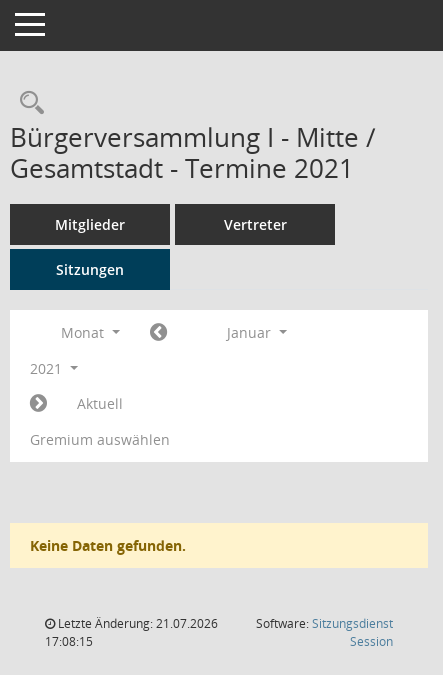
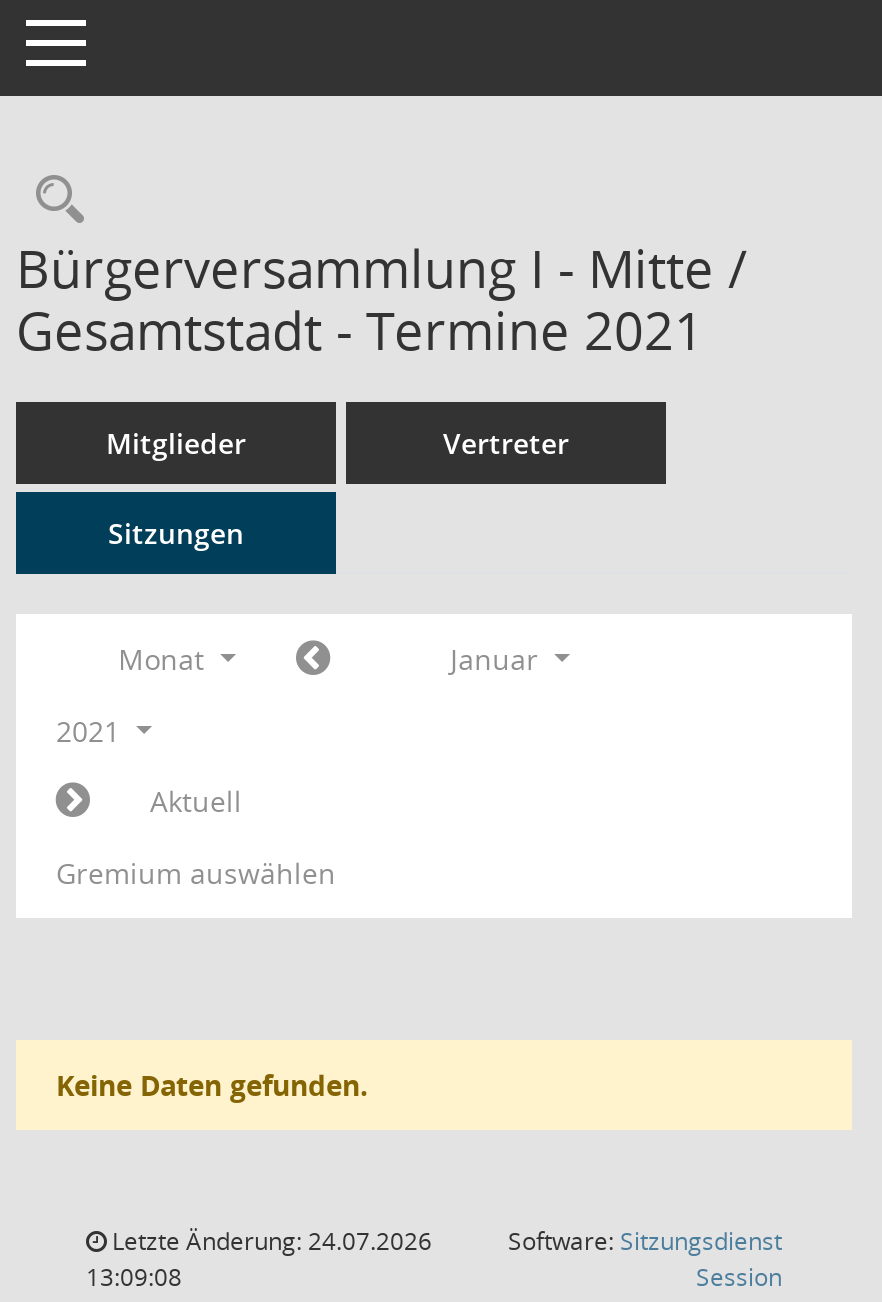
[55,615,218,632] Letzte Änderung: 21.07.2026 -> [106,1224,432,1258] Letzte Änderung: 24.07.2026
[45,633,93,650] 17:08:15 -> [86,1260,182,1294] 13:09:08

